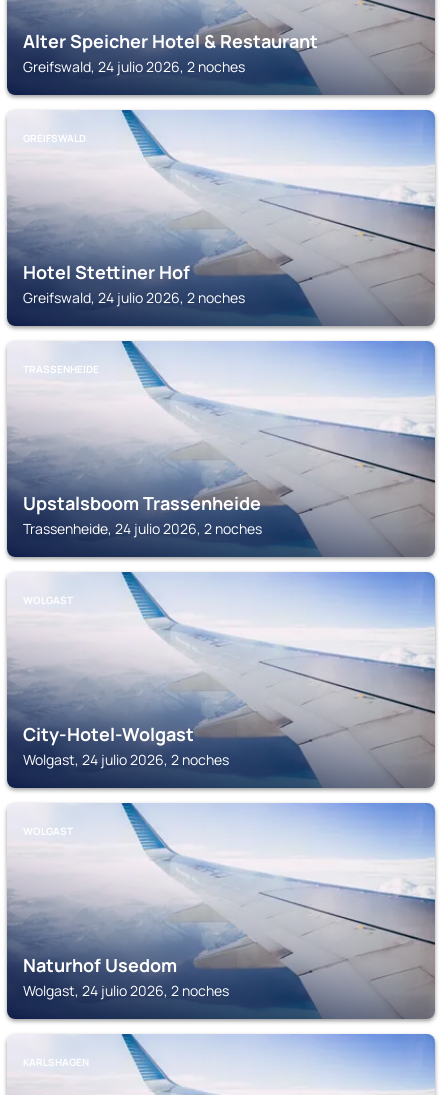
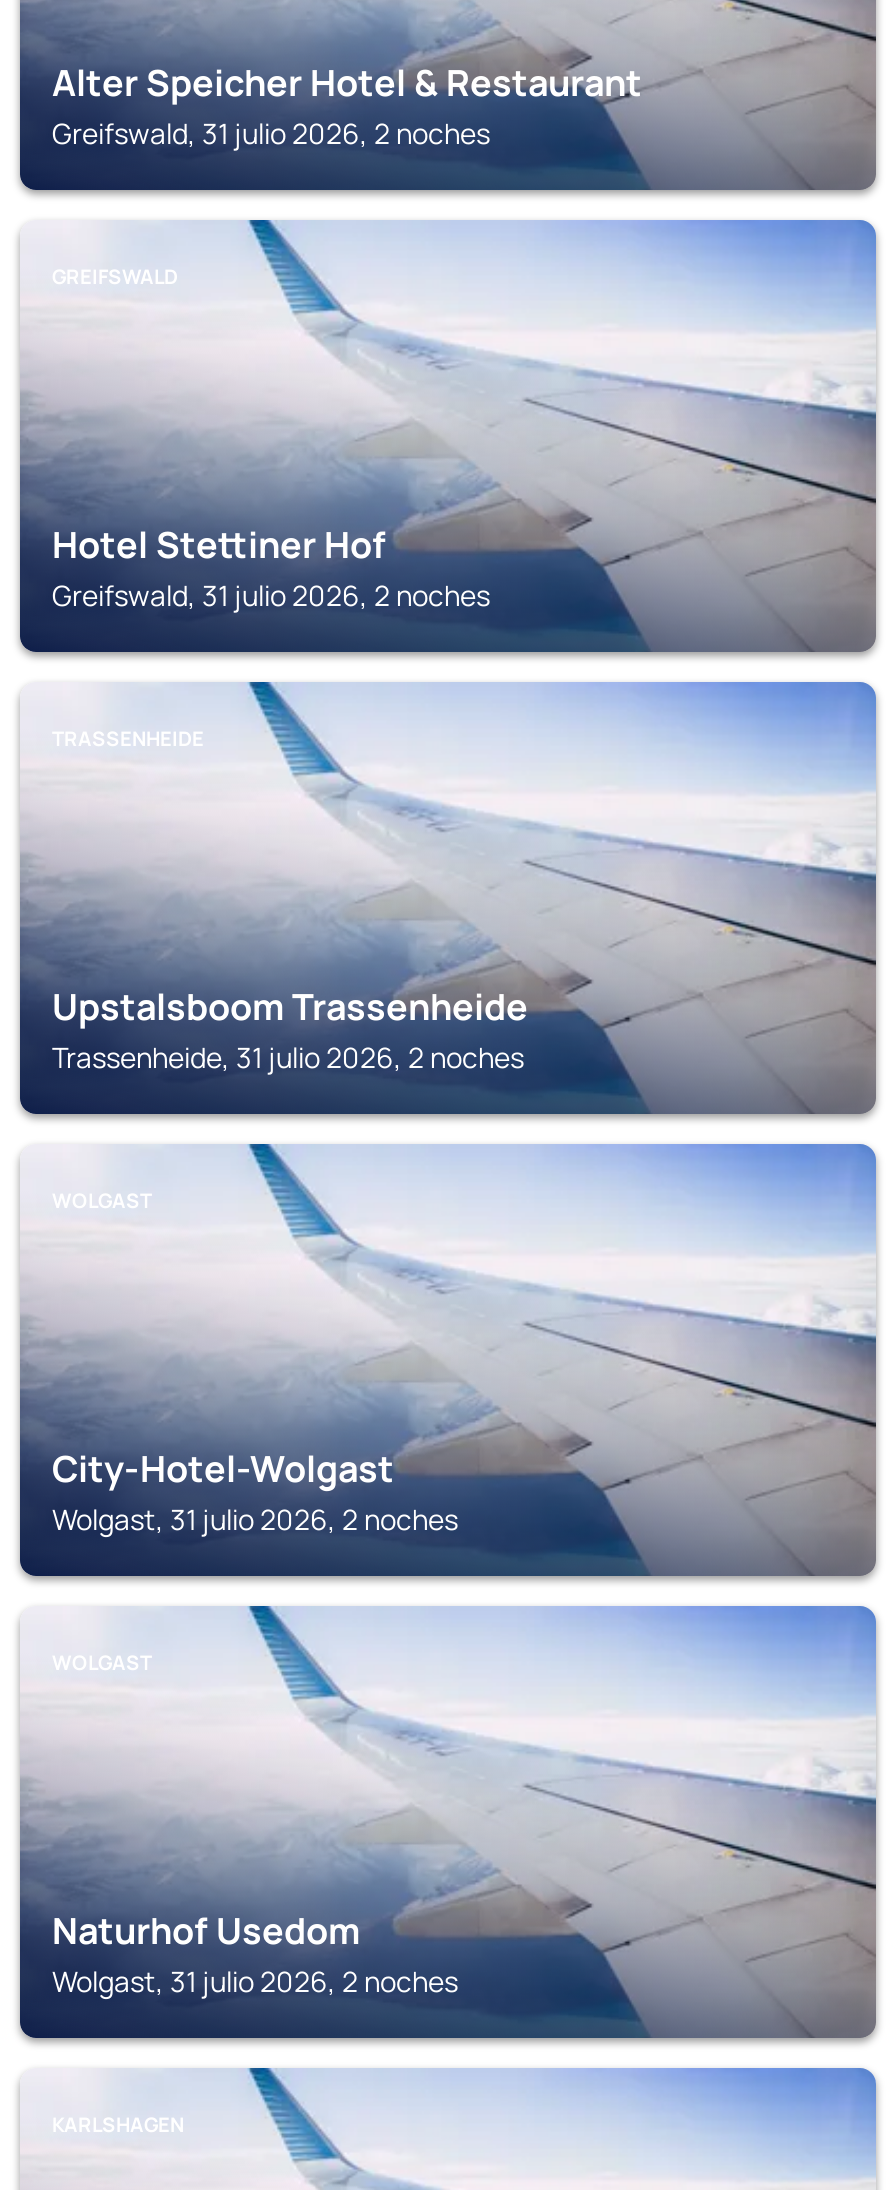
[23,57,245,76] Greifswald, 24 julio 2026, 2 noches -> [52,114,490,152] Greifswald, 31 julio 2026, 2 noches
[23,288,245,307] Greifswald, 24 julio 2026, 2 noches -> [52,576,490,614] Greifswald, 31 julio 2026, 2 noches
[23,519,262,538] Trassenheide, 24 julio 2026, 2 noches -> [52,1038,524,1076] Trassenheide, 31 julio 2026, 2 noches
[23,750,229,769] Wolgast, 24 julio 2026, 2 noches -> [52,1500,458,1538] Wolgast, 31 julio 2026, 2 noches
[23,981,229,1000] Wolgast, 24 julio 2026, 2 noches -> [52,1962,458,2000] Wolgast, 31 julio 2026, 2 noches

